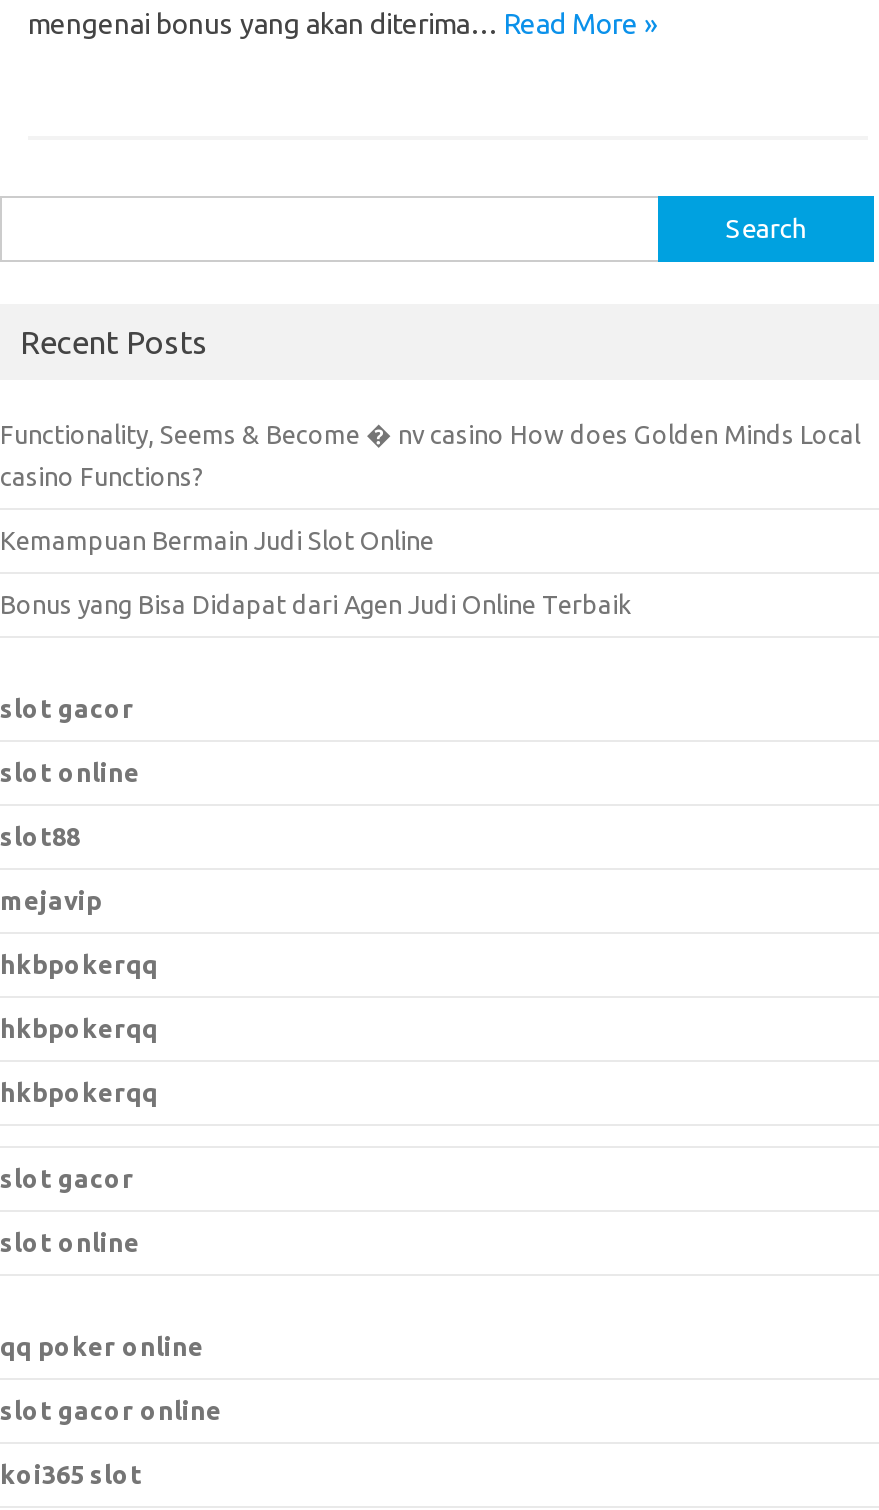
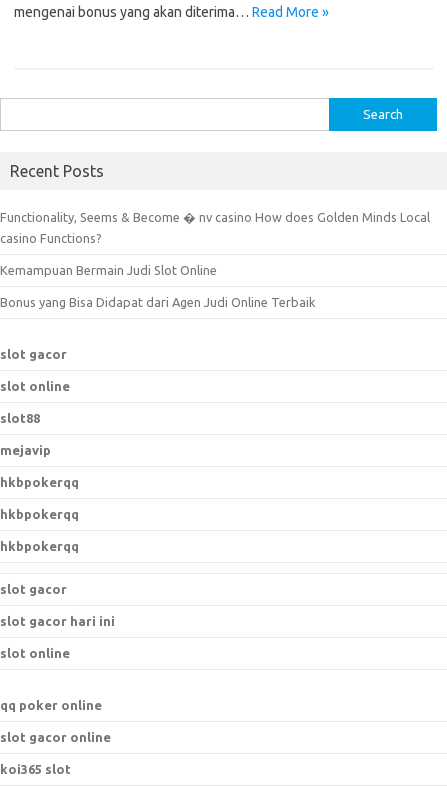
none -> [0,614,115,628] slot gacor hari ini

